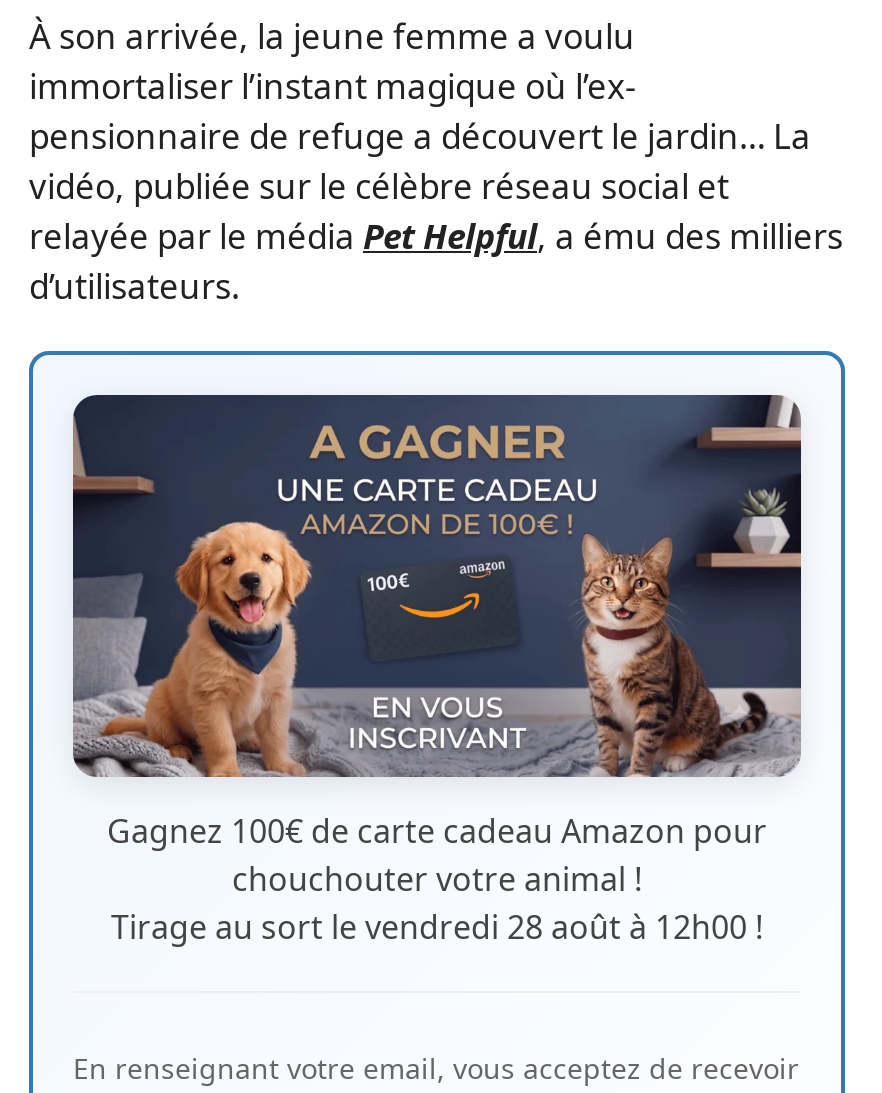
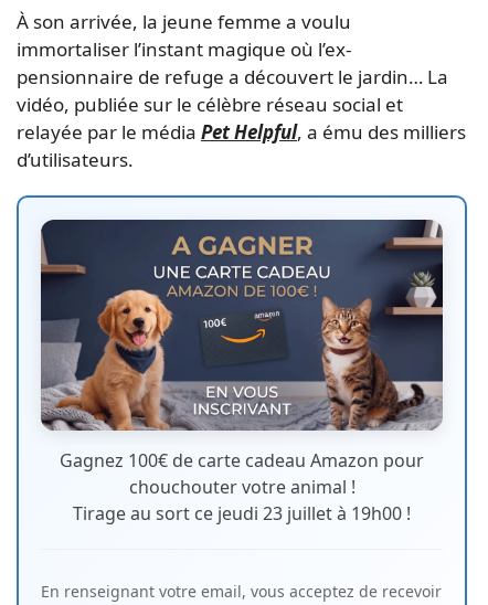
[111,905,763,949] Tirage au sort le vendredi 28 août à 12h00 ! -> [73,501,411,526] Tirage au sort ce jeudi 23 juillet à 19h00 !

